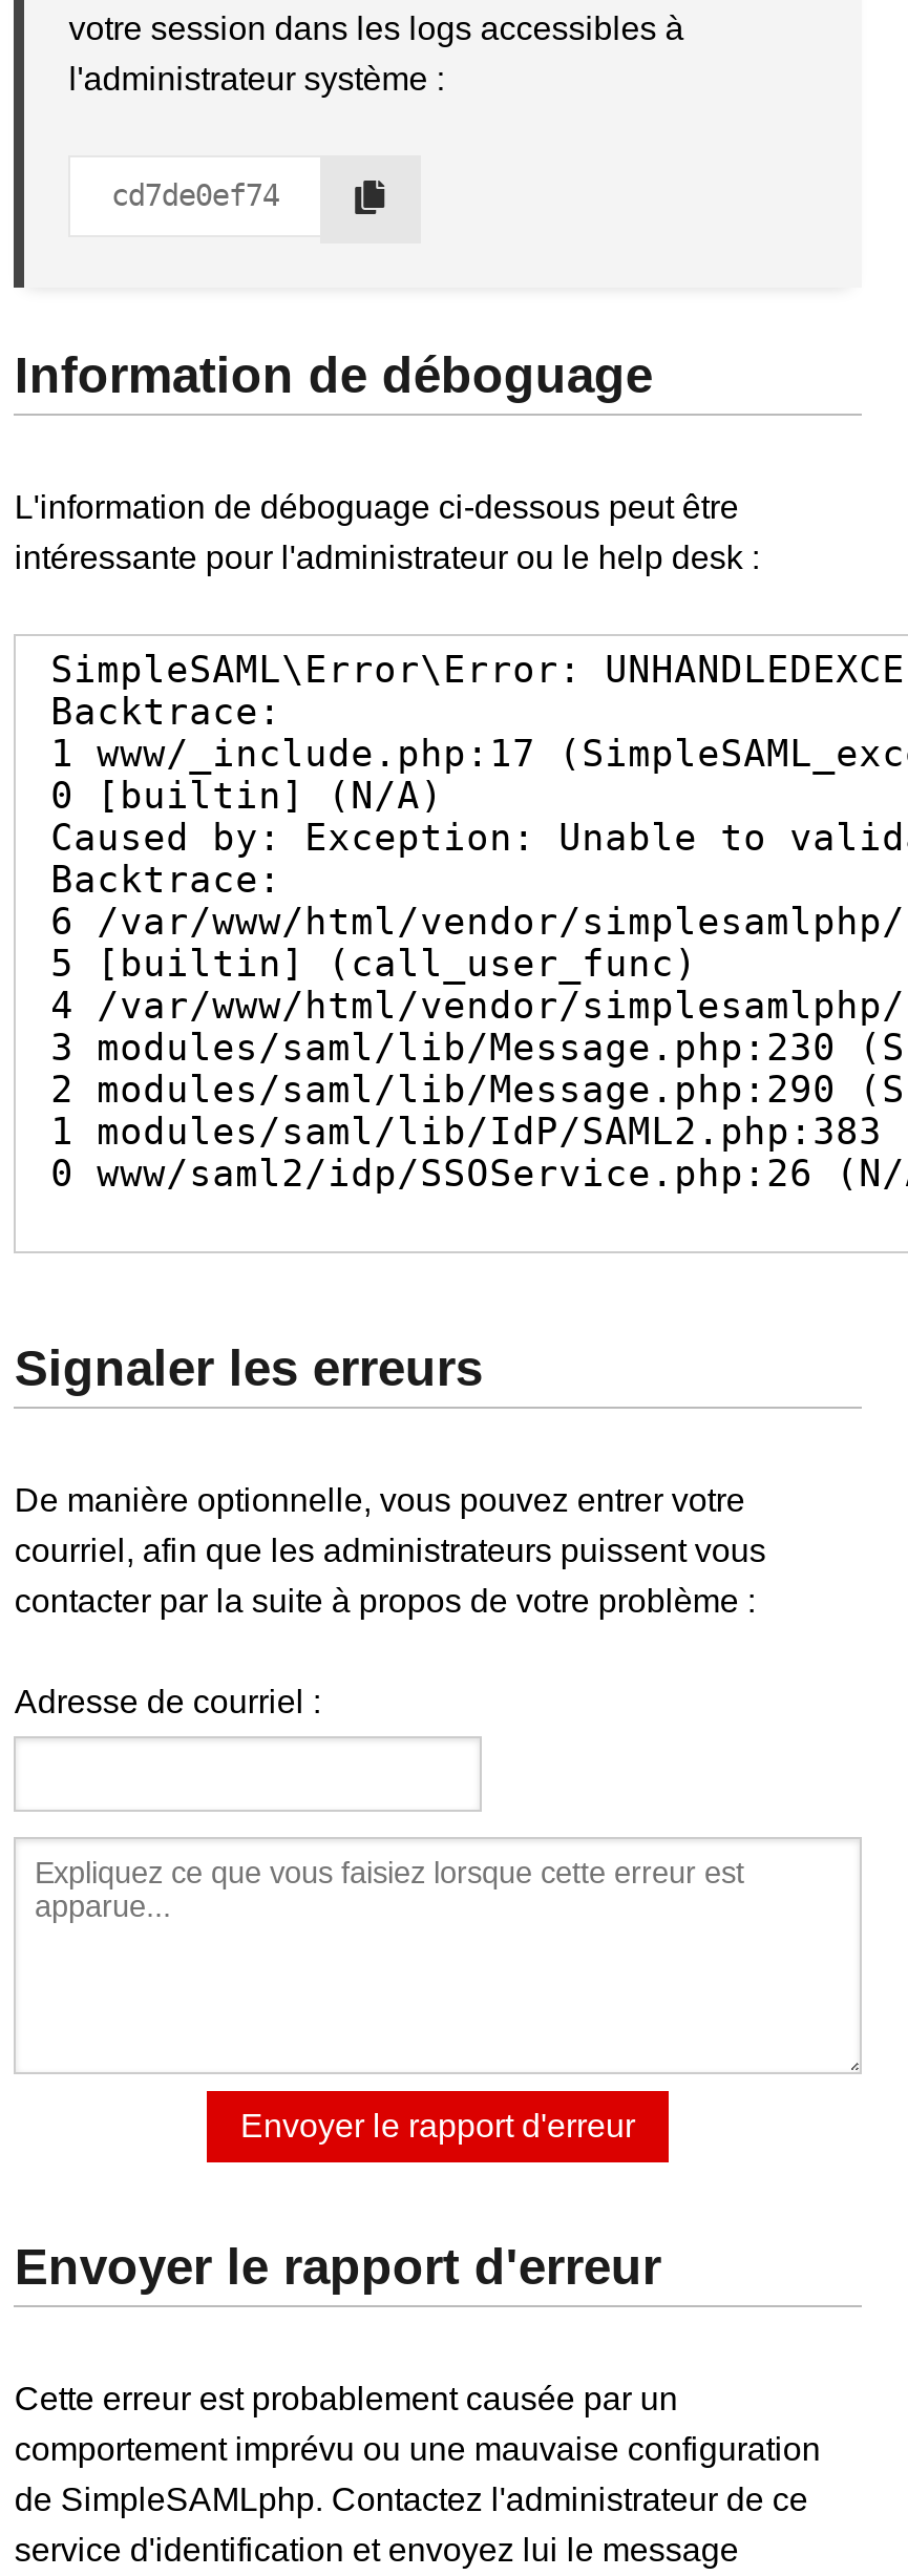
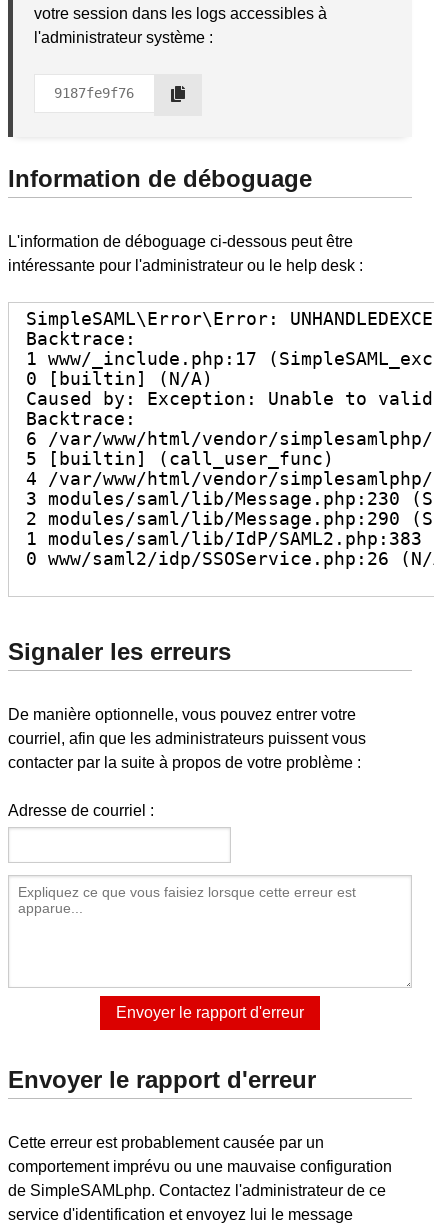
[111,178,279,212] cd7de0ef74 -> [54,85,134,101] 9187fe9f76

